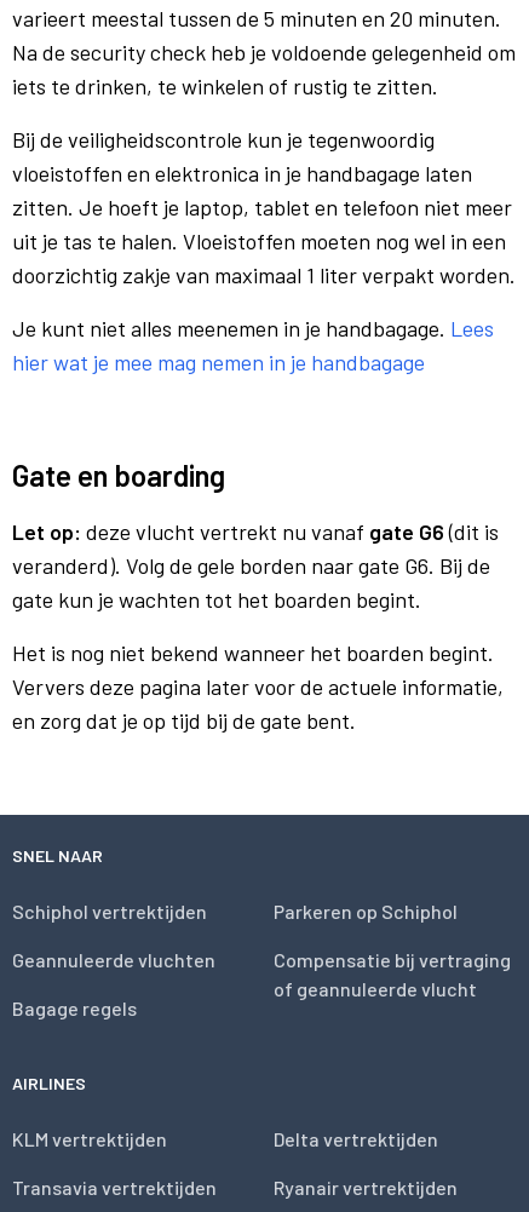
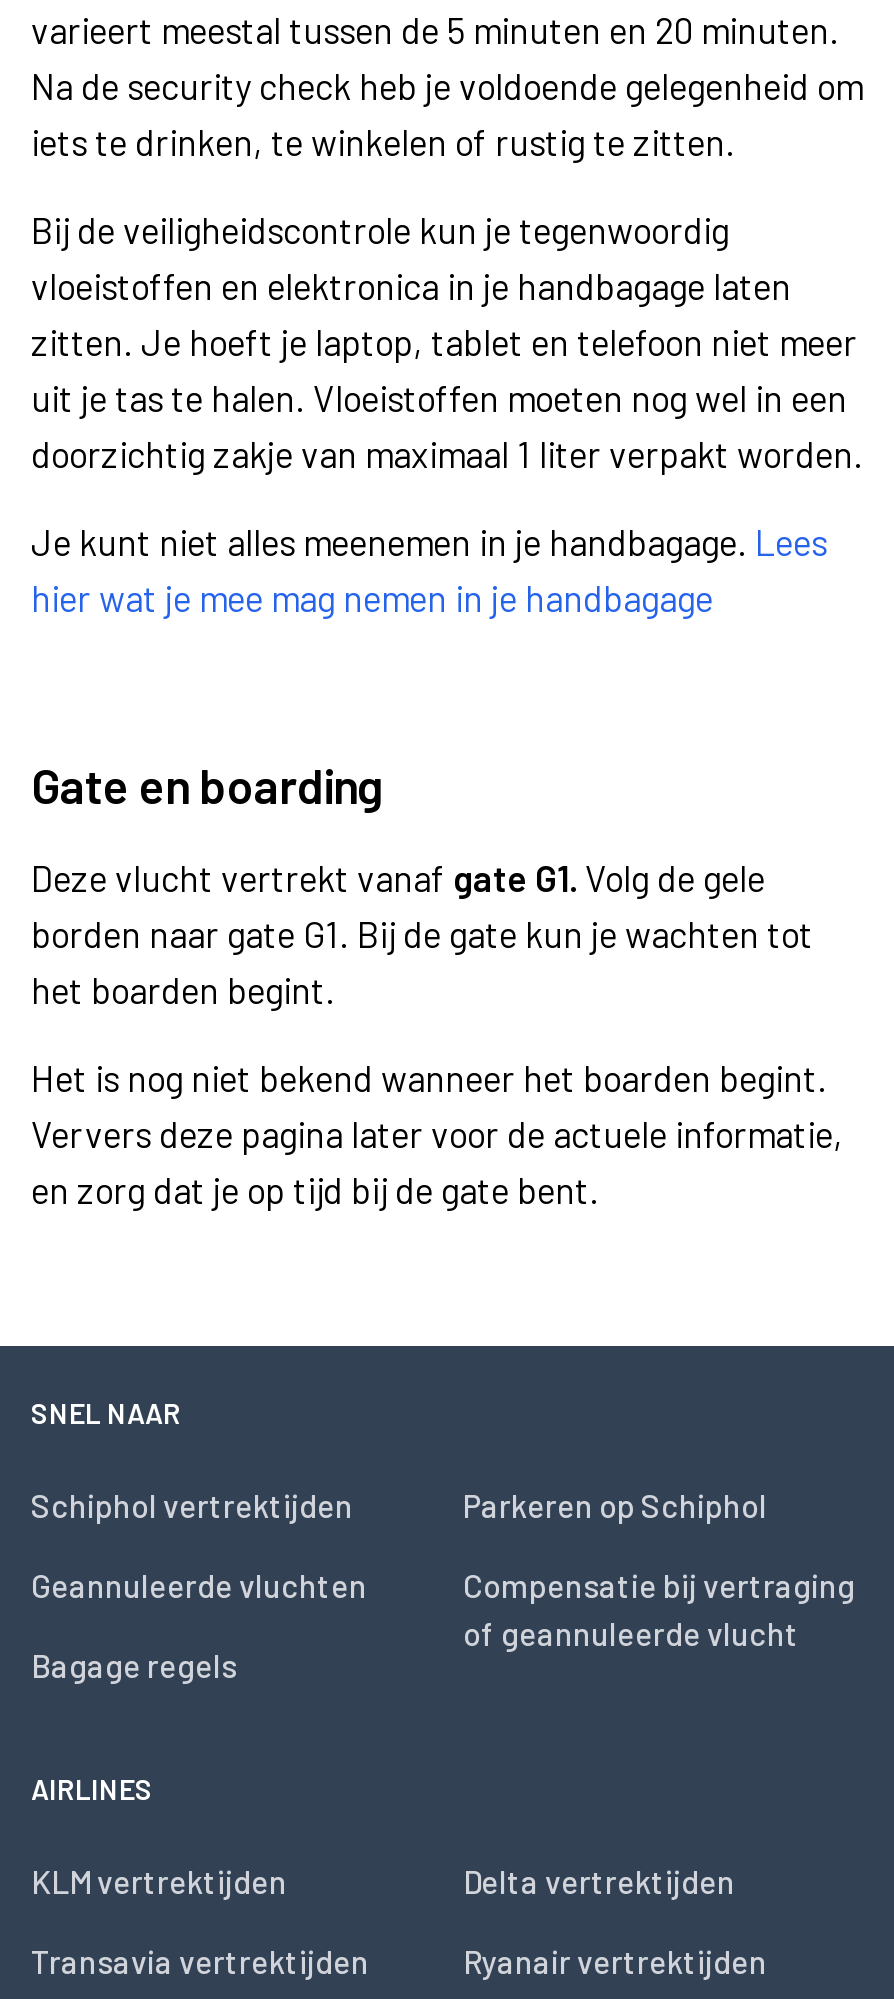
[12,518,499,613] Let op: deze vlucht vertrekt nu vanaf gate G6 (dit is | veranderd). Volg de gele borden naar gate G6. Bij de | gate kun je wachten tot het boarden begint. -> [31,856,813,1012] Deze vlucht vertrekt vanaf gate G1. Volg de gele | borden naar gate G1. Bij de gate kun je wachten tot | het boarden begint.

